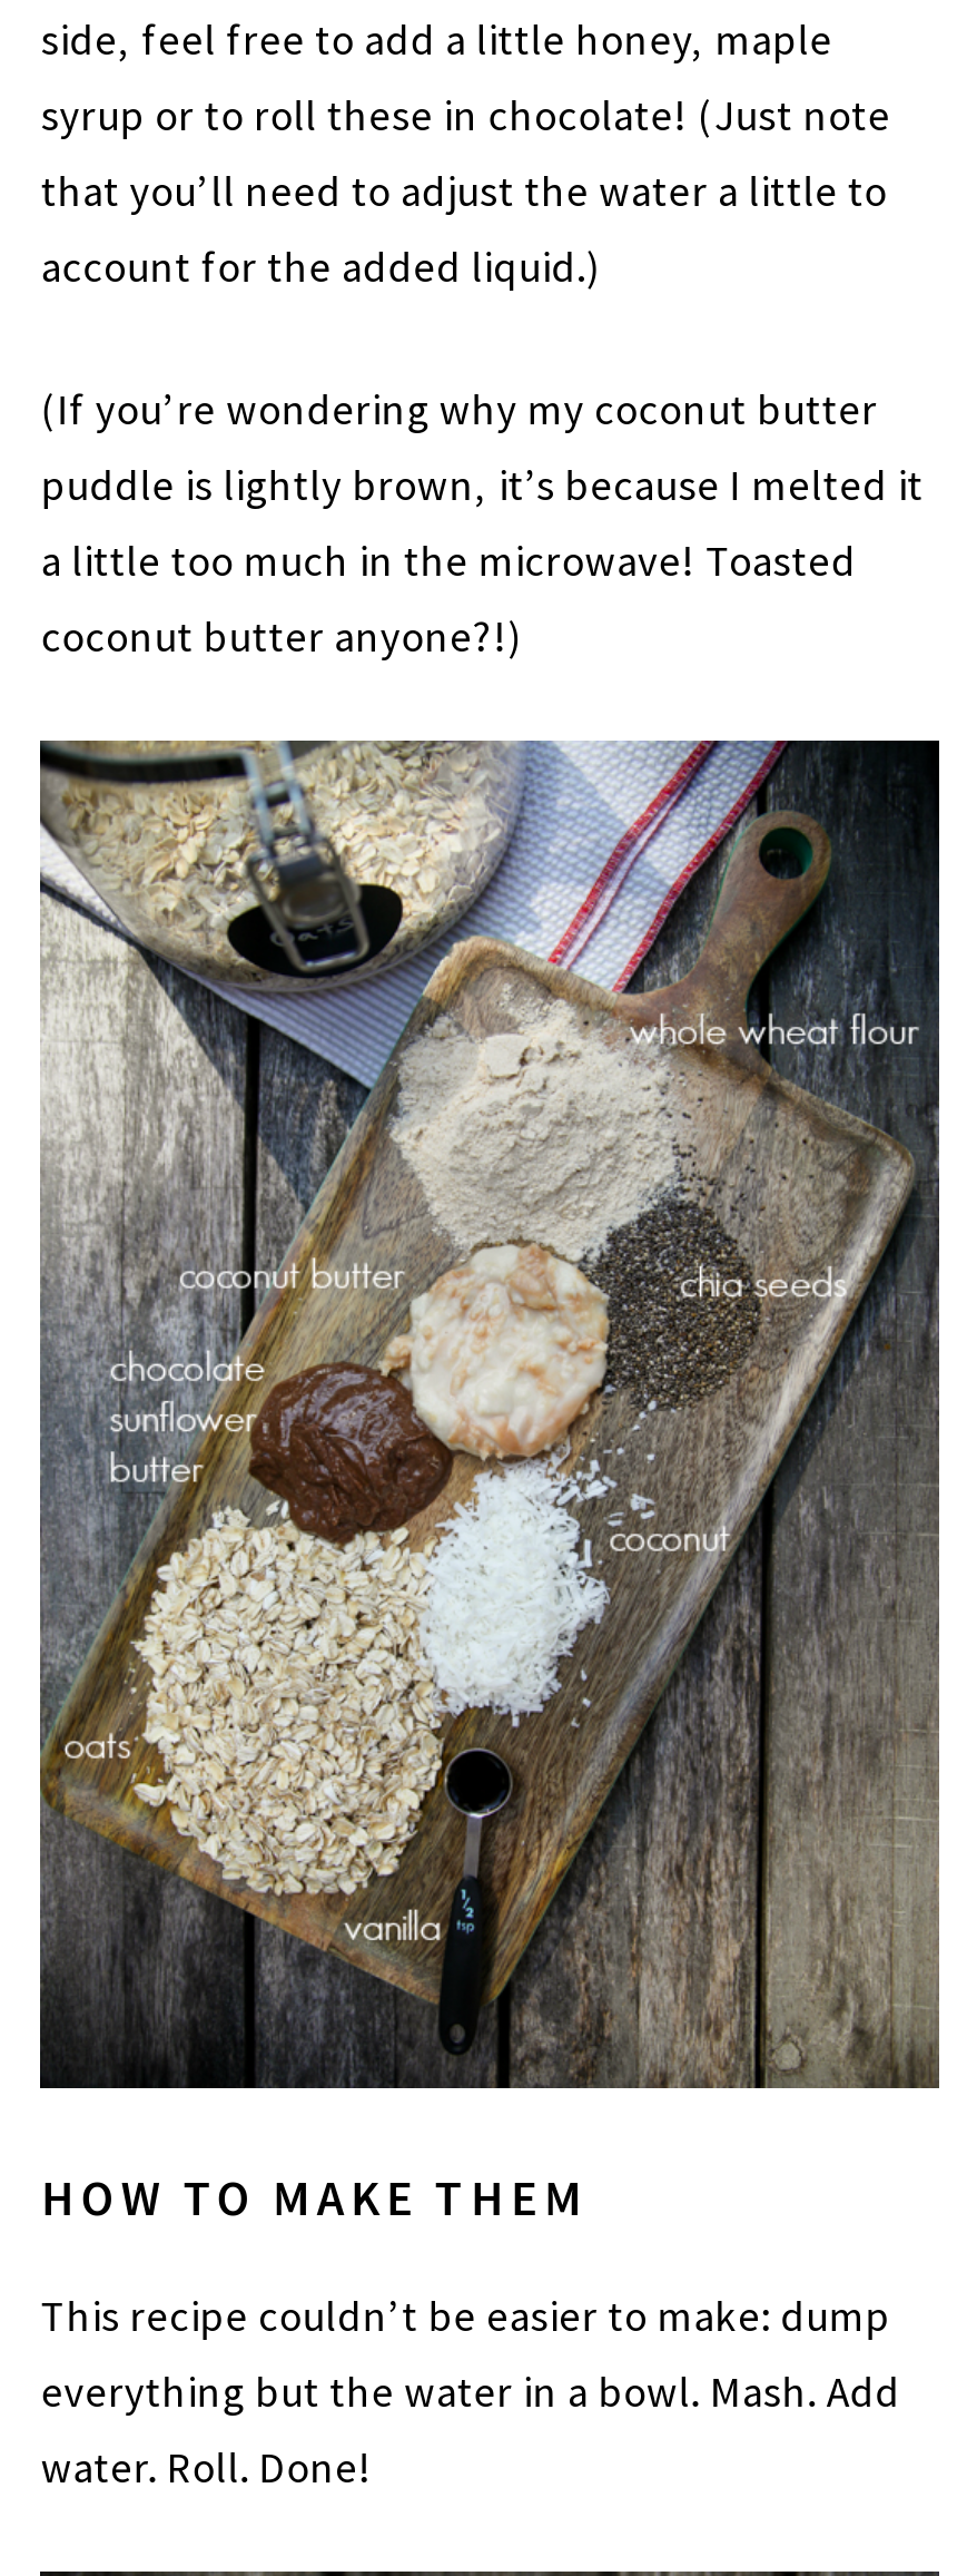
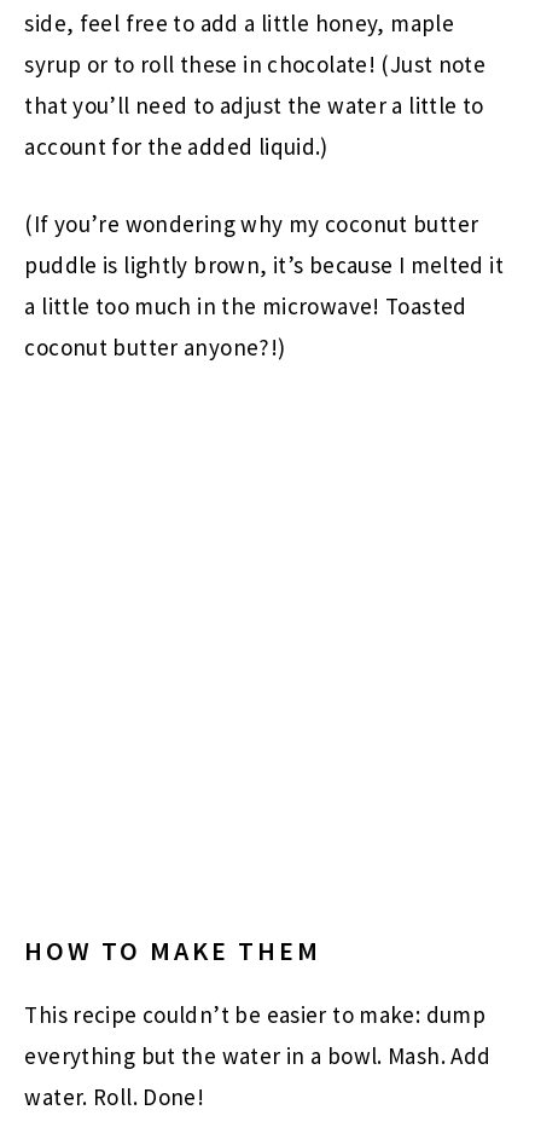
[38,738,941,2090] [image] -> none

